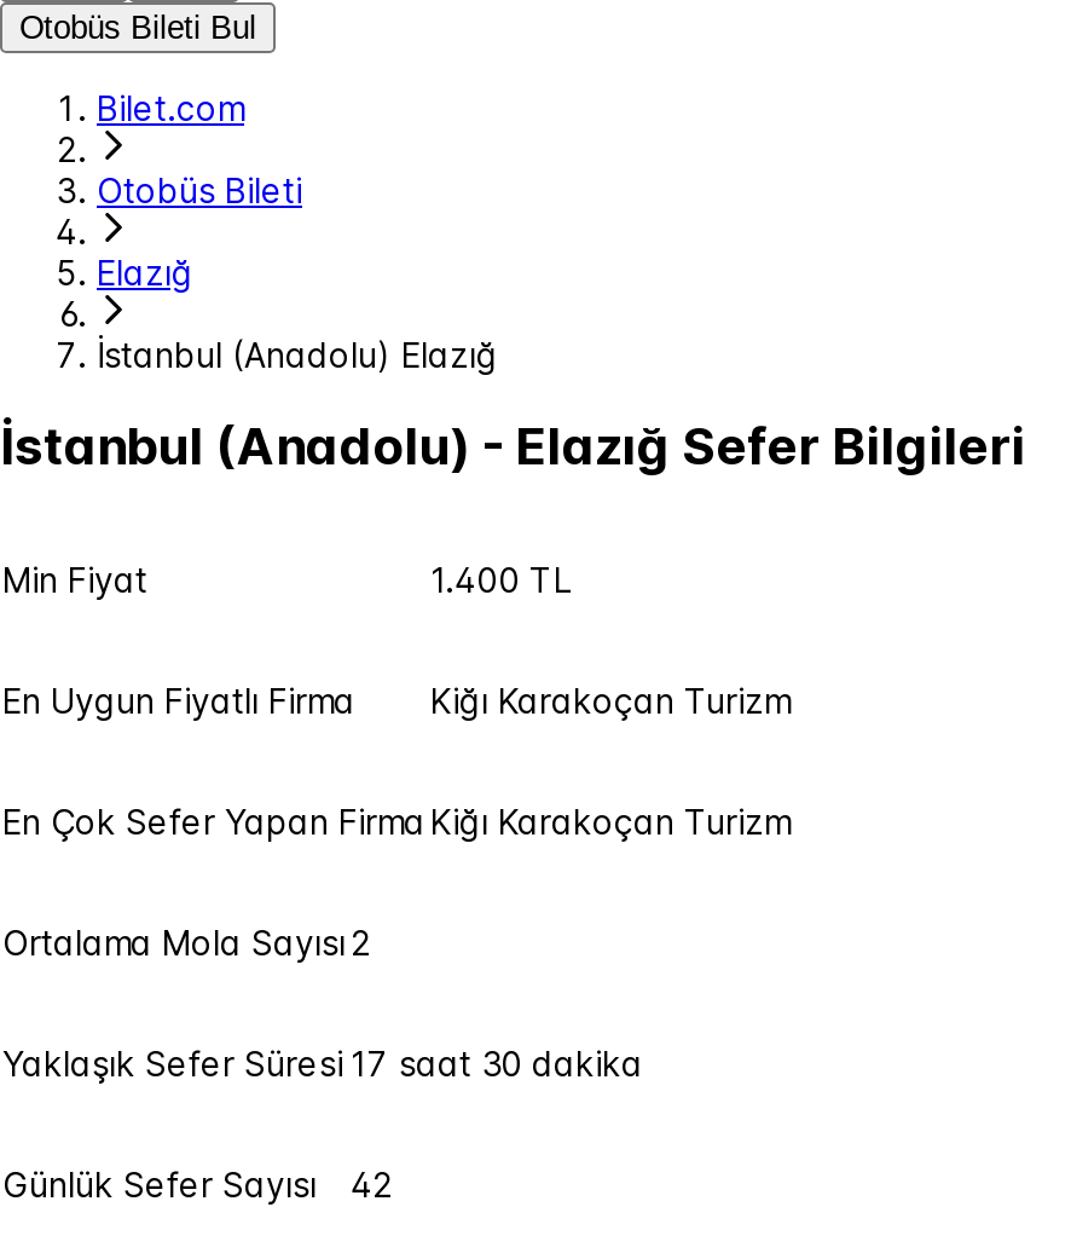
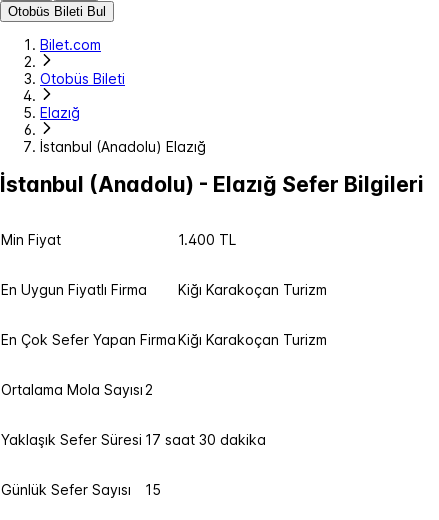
[2,1163,392,1204] Günlük Sefer Sayısı 42 -> [1,481,161,498] Günlük Sefer Sayısı 15

